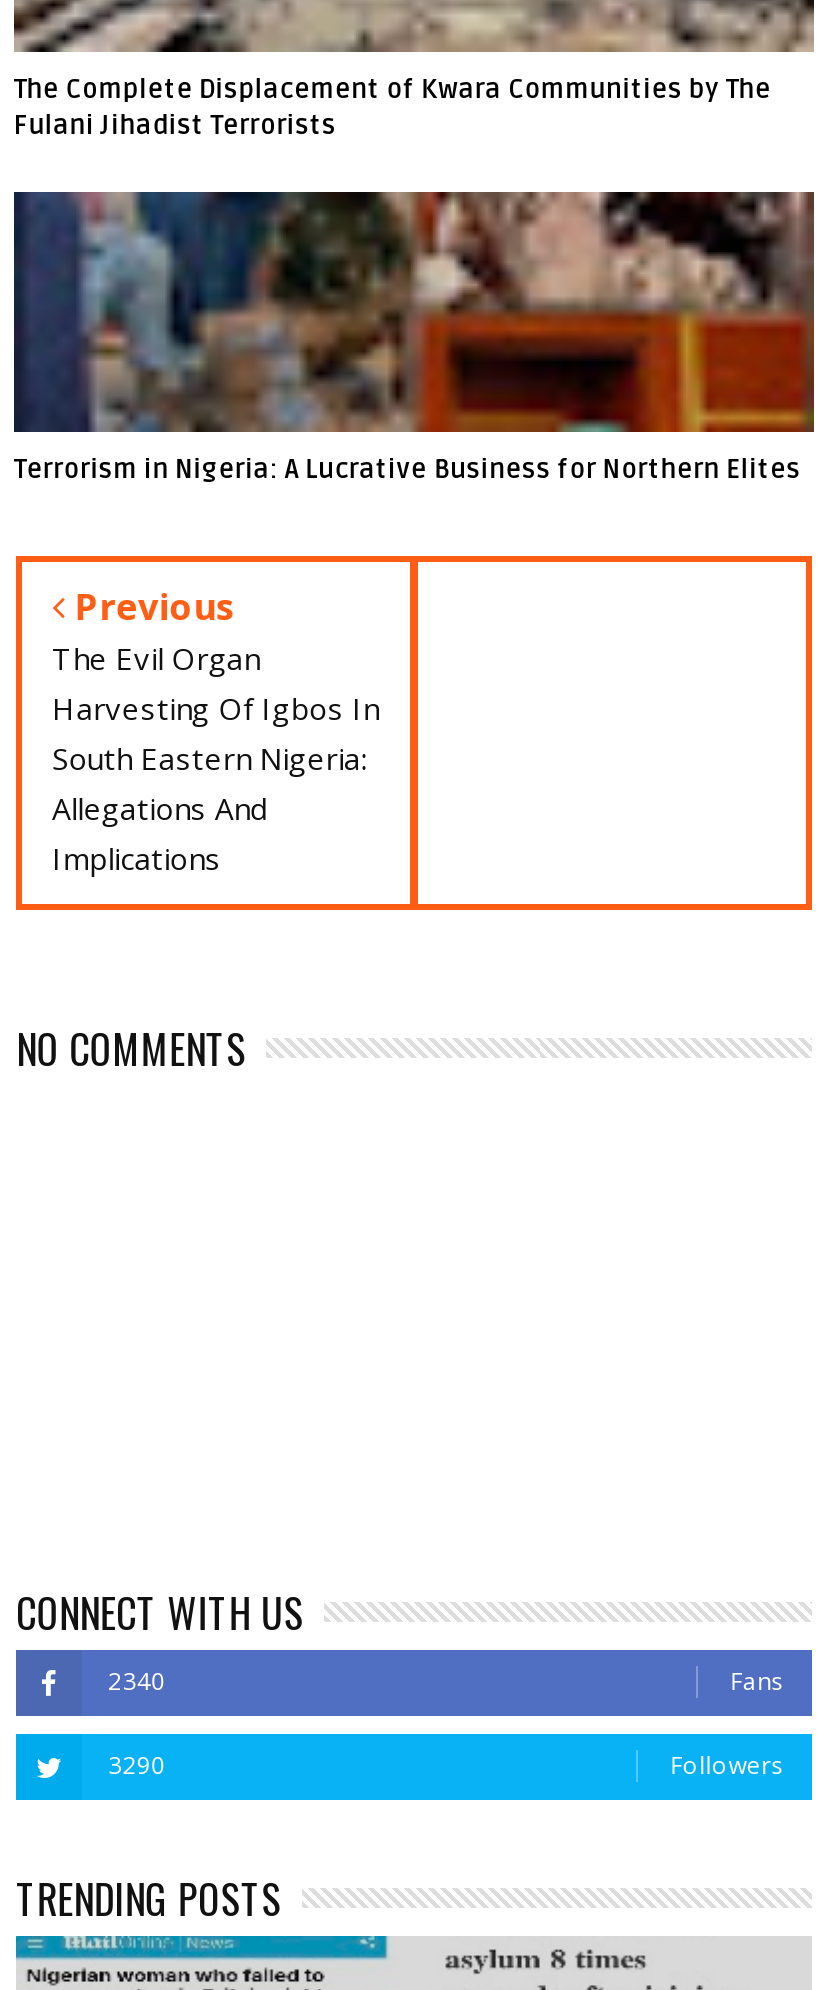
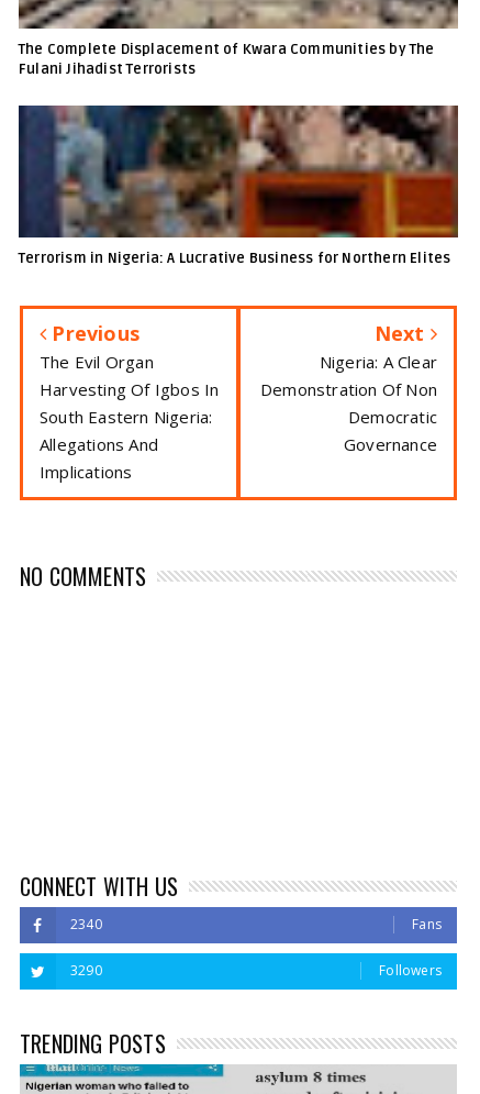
none -> [260,321,437,456] Next | Nigeria: A Clear | Demonstration Of Non | Democratic | Governance

